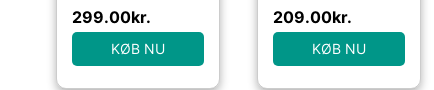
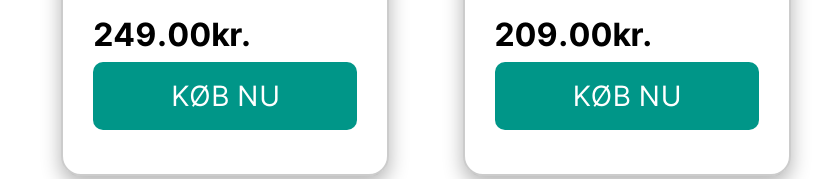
[72,7,151,27] 299.00kr. -> [93,14,251,54] 249.00kr.

